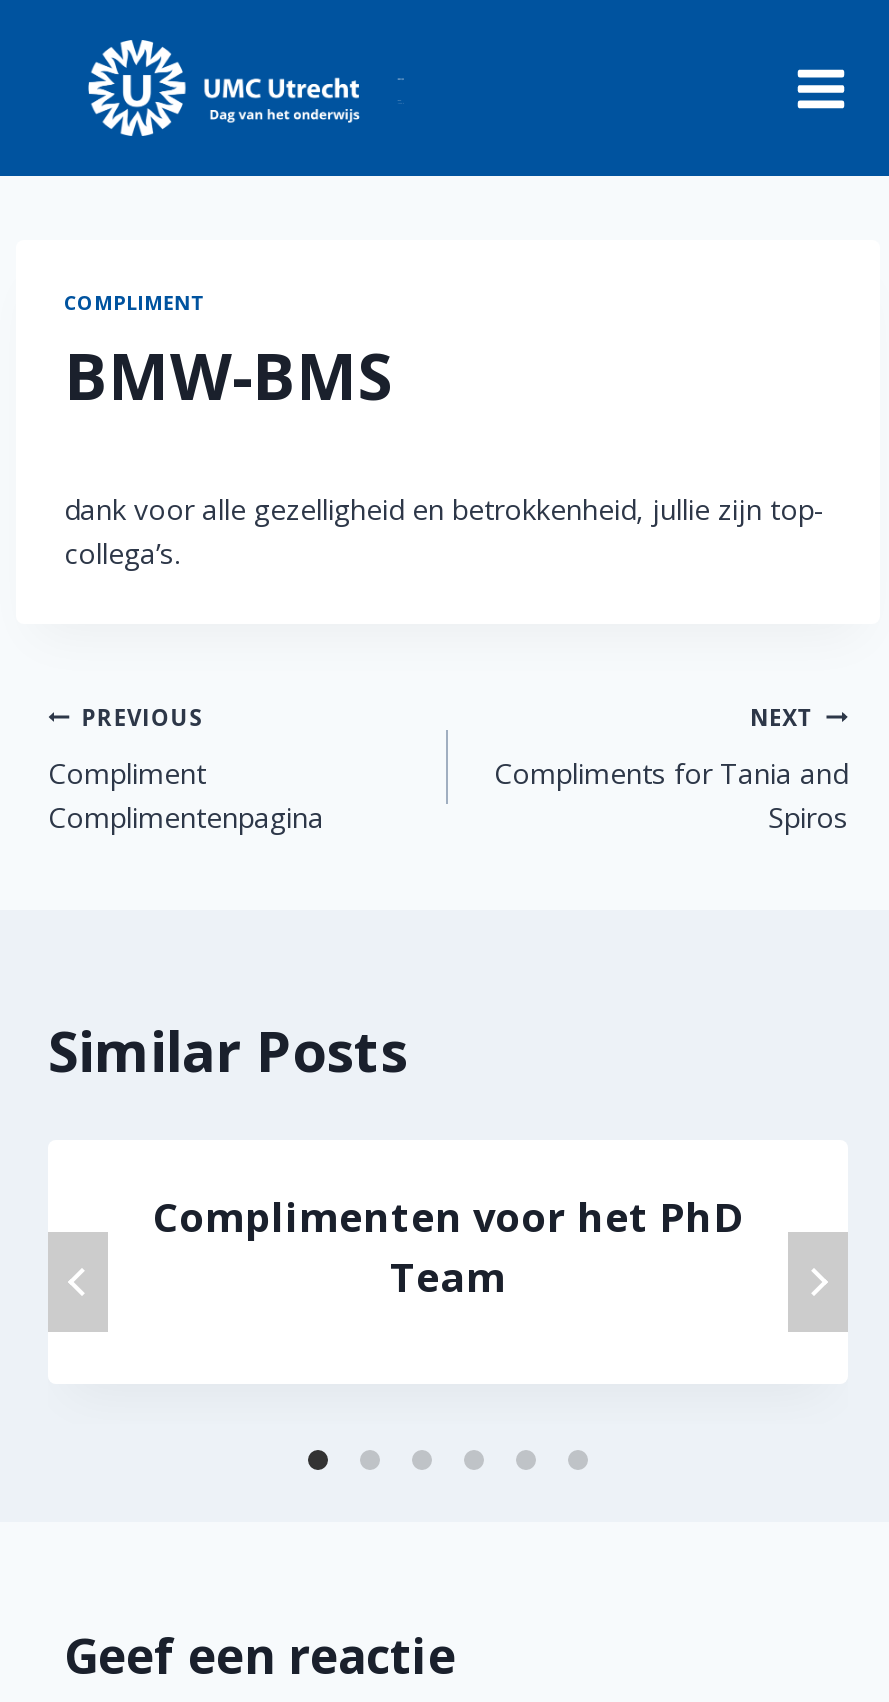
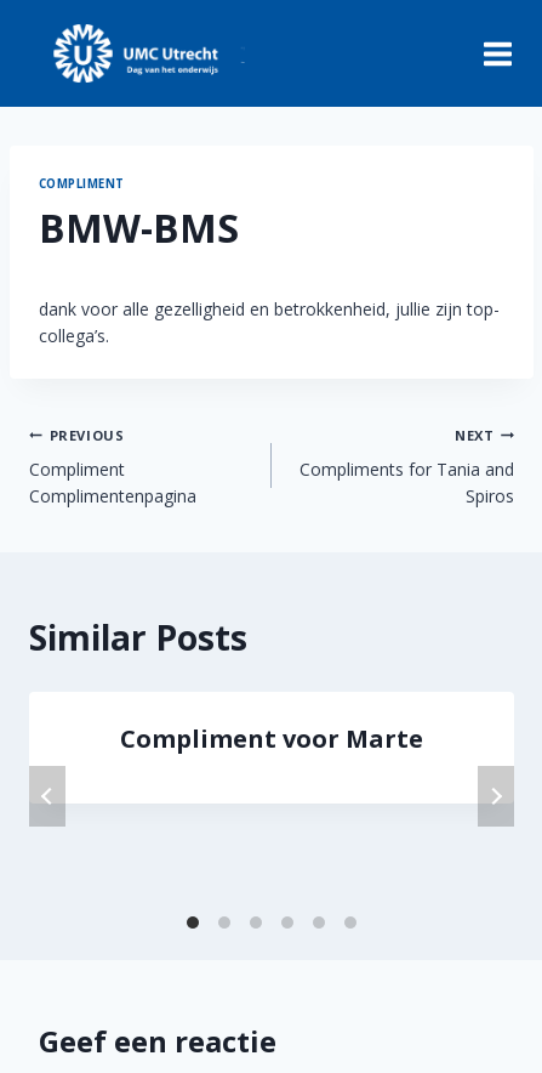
[153,1190,743,1304] Complimenten voor het PhD | Team -> [120,722,423,755] Compliment voor Marte

